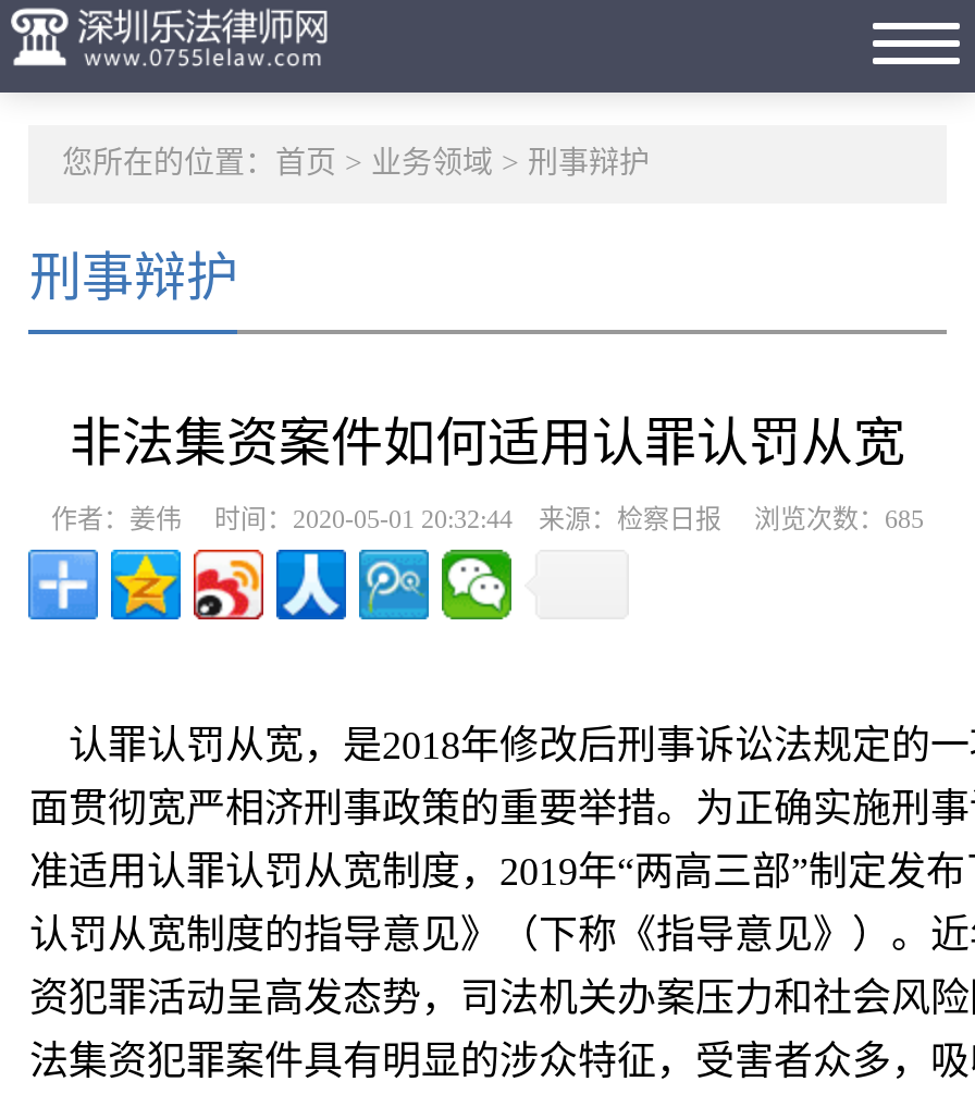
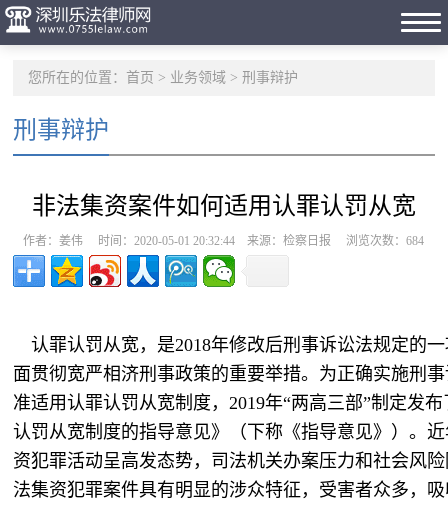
[51,504,924,534] 作者：姜伟 时间：2020-05-01 20:32:44 来源：检察日报 浏览次数：685 -> [23,234,424,248] 作者：姜伟 时间：2020-05-01 20:32:44 来源：检察日报 浏览次数：684

